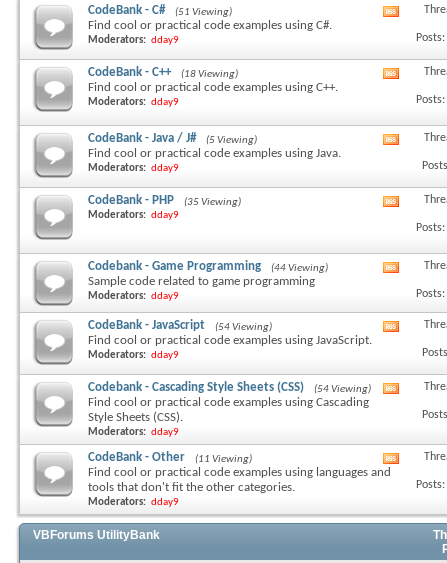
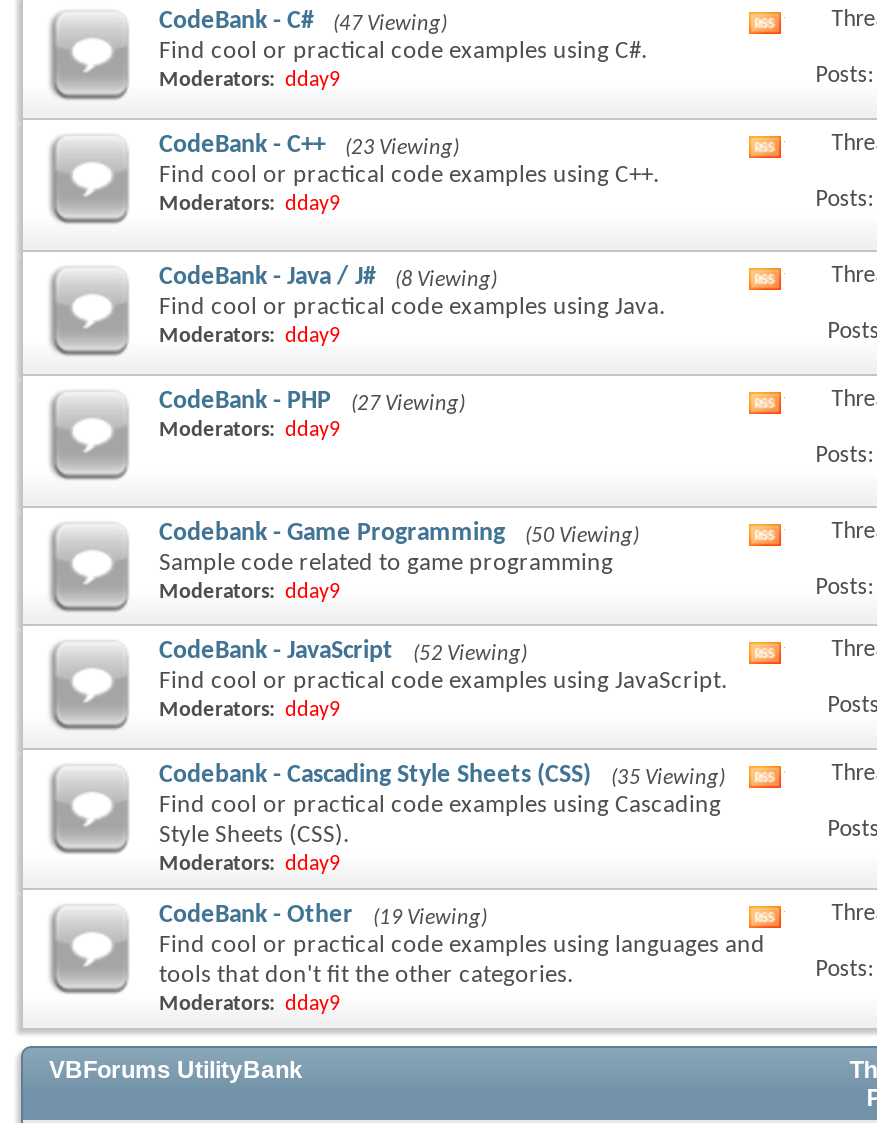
[88,4,232,18] CodeBank - C# (51 Viewing) -> [159,8,447,36] CodeBank - C# (47 Viewing)
[88,66,238,80] CodeBank - C++ (18 Viewing) -> [159,132,459,160] CodeBank - C++ (23 Viewing)
[88,132,257,146] CodeBank - Java / J# (5 Viewing) -> [159,265,497,293] CodeBank - Java / J# (8 Viewing)
[88,194,241,208] CodeBank - PHP (35 Viewing) -> [159,389,465,417] CodeBank - PHP (27 Viewing)
[88,260,328,274] Codebank - Game Programming (44 Viewing) -> [159,521,639,549] Codebank - Game Programming (50 Viewing)
[88,319,272,333] CodeBank - JavaScript (54 Viewing) -> [159,639,527,667] CodeBank - JavaScript (52 Viewing)
[88,381,371,395] Codebank - Cascading Style Sheets (CSS) (54 Viewing) -> [159,763,725,791] Codebank - Cascading Style Sheets (CSS) (35 Viewing)
[88,451,252,465] CodeBank - Other (11 Viewing) -> [159,903,487,931] CodeBank - Other (19 Viewing)

